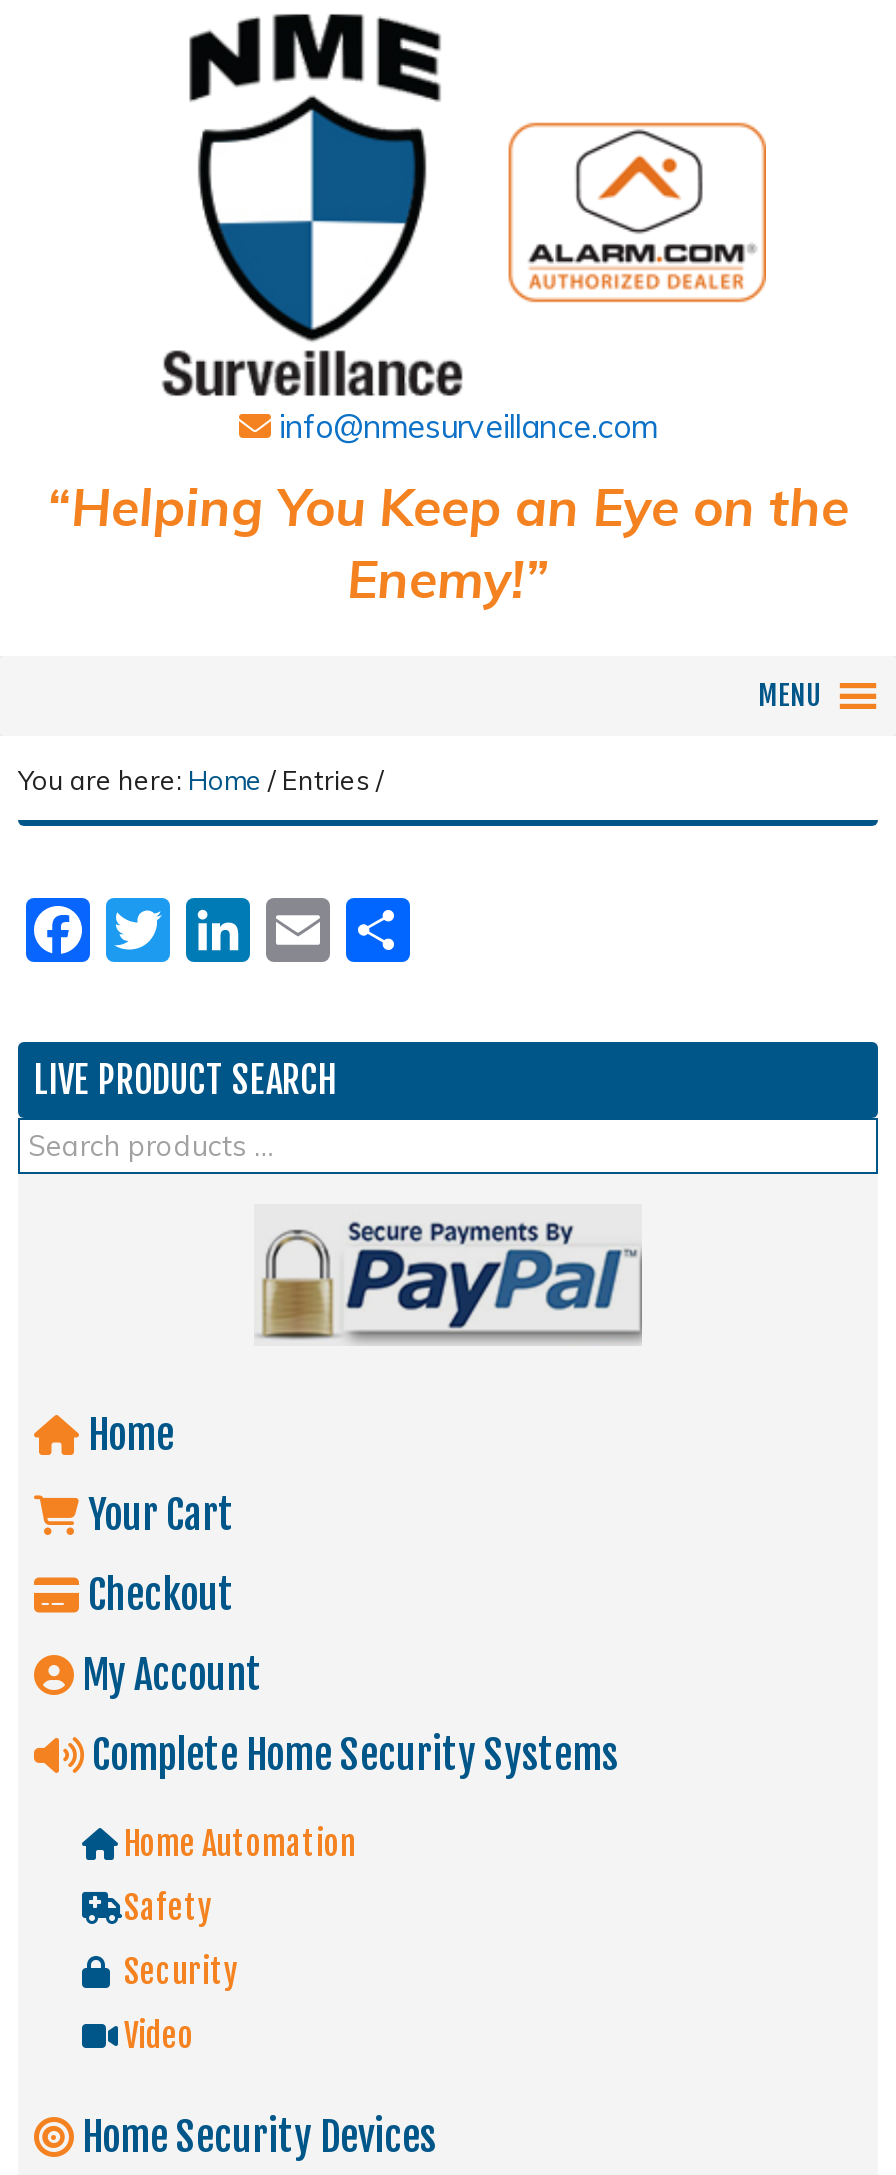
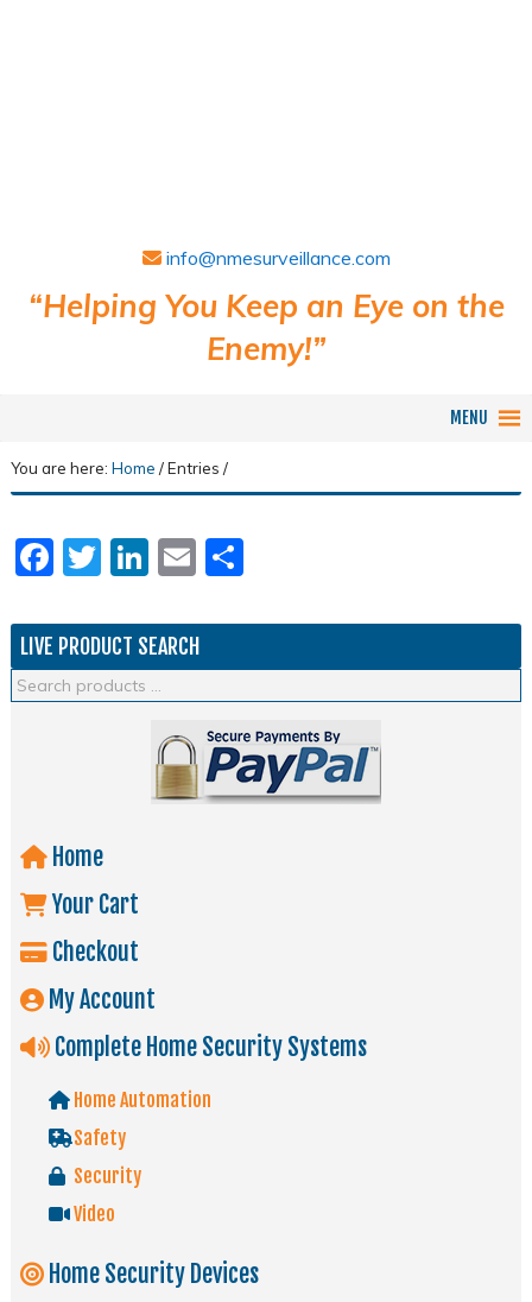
[160,12,464,398] [image] -> none
[506,120,768,304] [image] -> none

